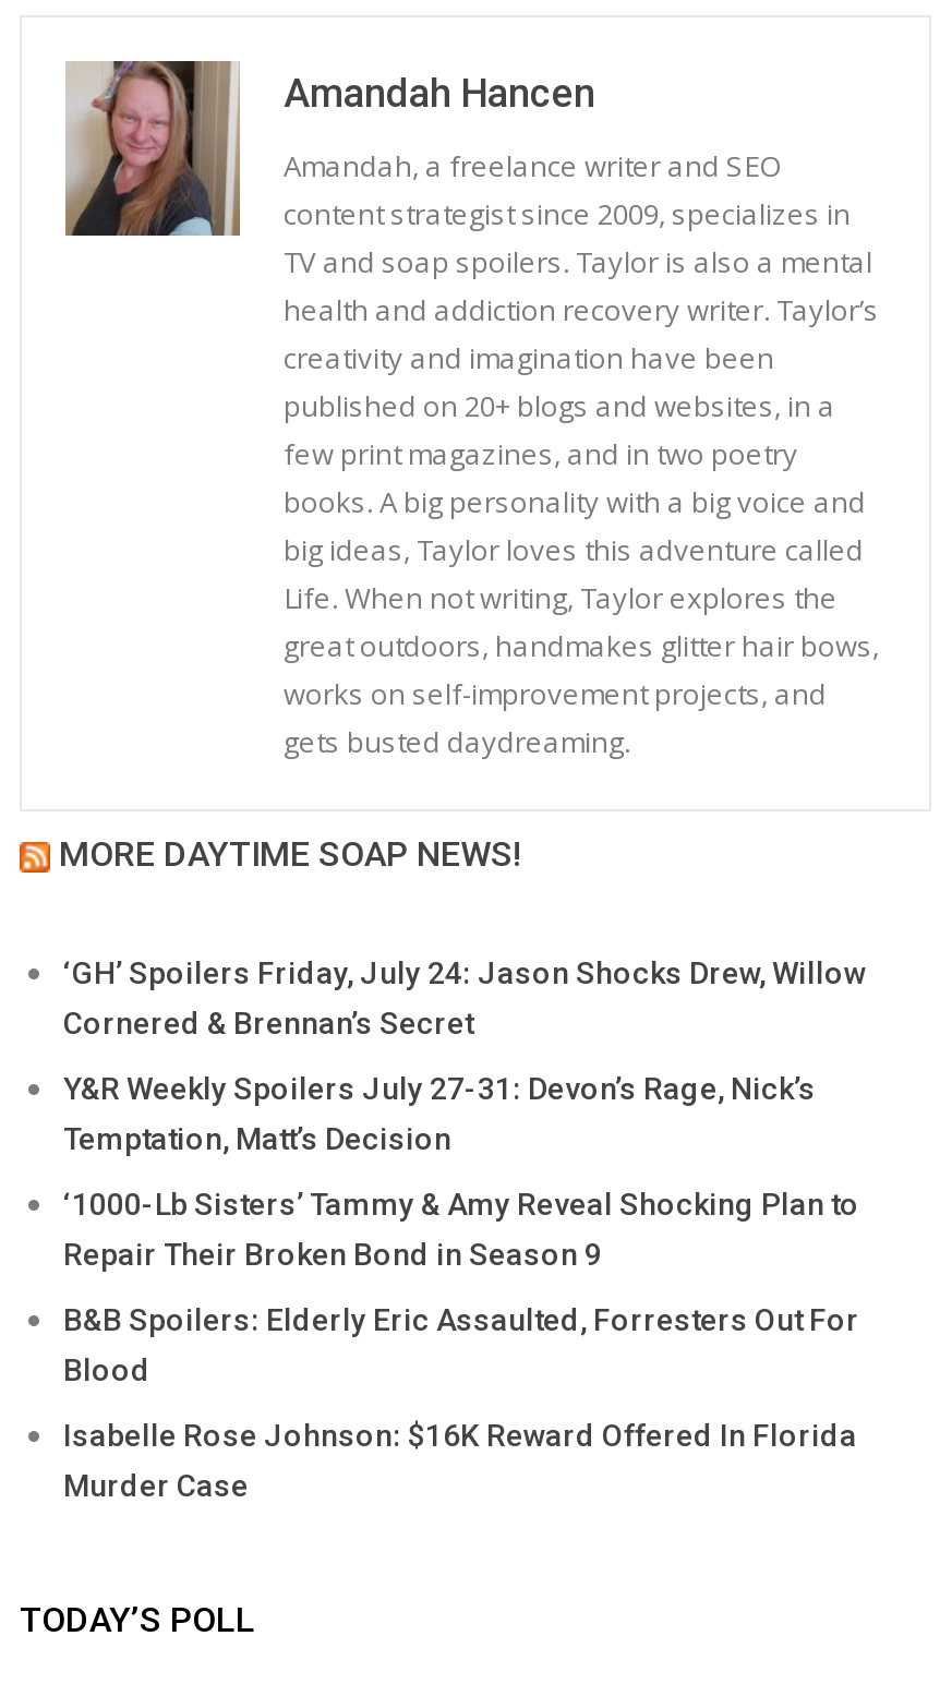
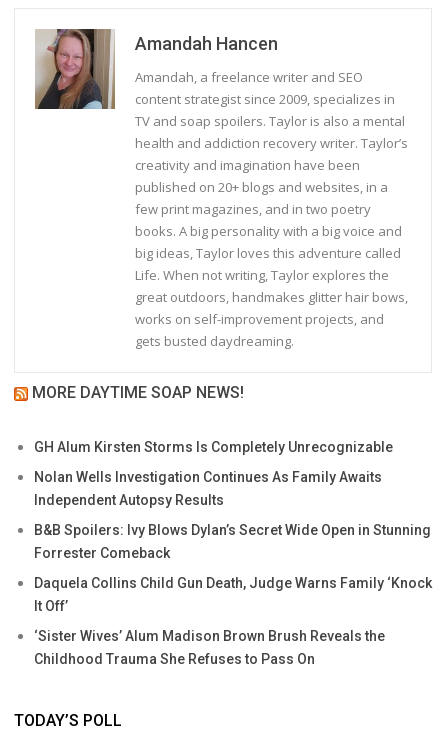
[63,955,866,1040] ‘GH’ Spoilers Friday, July 24: Jason Shocks Drew, Willow | Cornered & Brennan’s Secret -> [34,439,393,455] GH Alum Kirsten Storms Is Completely Unrecognizable
[63,1071,816,1156] Y&R Weekly Spoilers July 27-31: Devon’s Rage, Nick’s | Temptation, Matt’s Decision -> [34,469,382,508] Nolan Wells Investigation Continues As Family Awaits | Independent Autopsy Results
[63,1186,859,1272] ‘1000-Lb Sisters’ Tammy & Amy Reveal Shocking Plan to | Repair Their Broken Bond in Season 9 -> [34,522,431,561] B&B Spoilers: Ivy Blows Dylan’s Secret Wide Open in Stunning | Forrester Comeback
[63,1302,859,1387] B&B Spoilers: Elderly Eric Assaulted, Forresters Out For | Blood -> [34,575,432,614] Daquela Collins Child Gun Death, Judge Warns Family ‘Knock | It Off’
[63,1418,857,1503] Isabelle Rose Johnson: $16K Reward Offered In Florida | Murder Case -> [34,628,385,667] ‘Sister Wives’ Alum Madison Brown Brush Reveals the | Childhood Trauma She Refuses to Pass On

